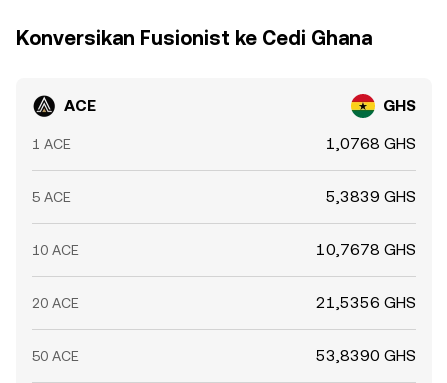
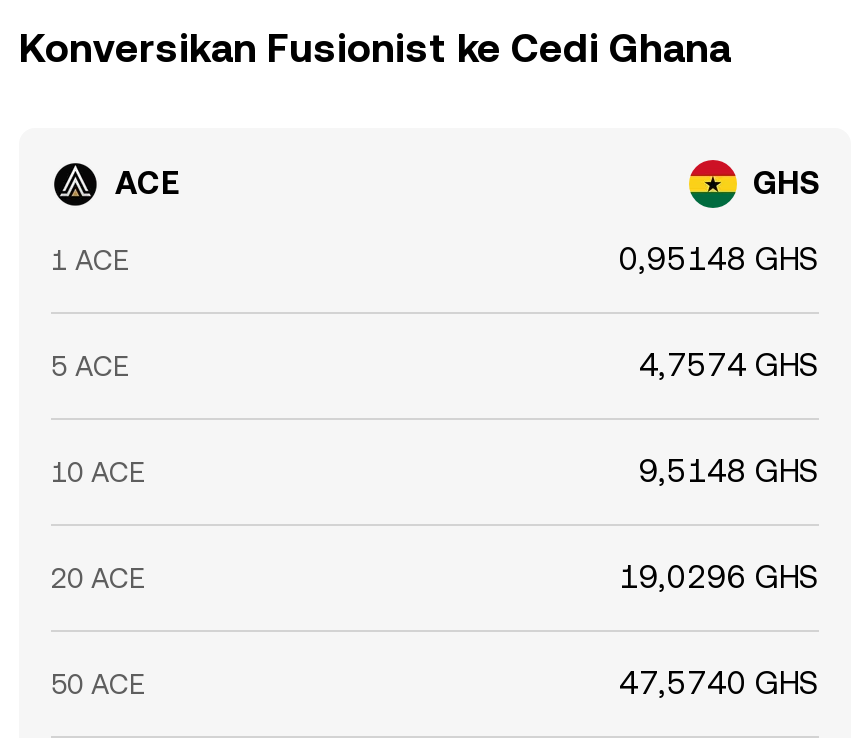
[326,134,416,153] 1,0768 GHS -> [619,240,819,278] 0,95148 GHS
[326,187,416,206] 5,3839 GHS -> [639,346,819,384] 4,7574 GHS
[316,240,416,259] 10,7678 GHS -> [639,452,819,490] 9,5148 GHS
[316,293,416,312] 21,5356 GHS -> [619,558,819,596] 19,0296 GHS
[316,346,416,365] 53,8390 GHS -> [619,664,819,702] 47,5740 GHS

